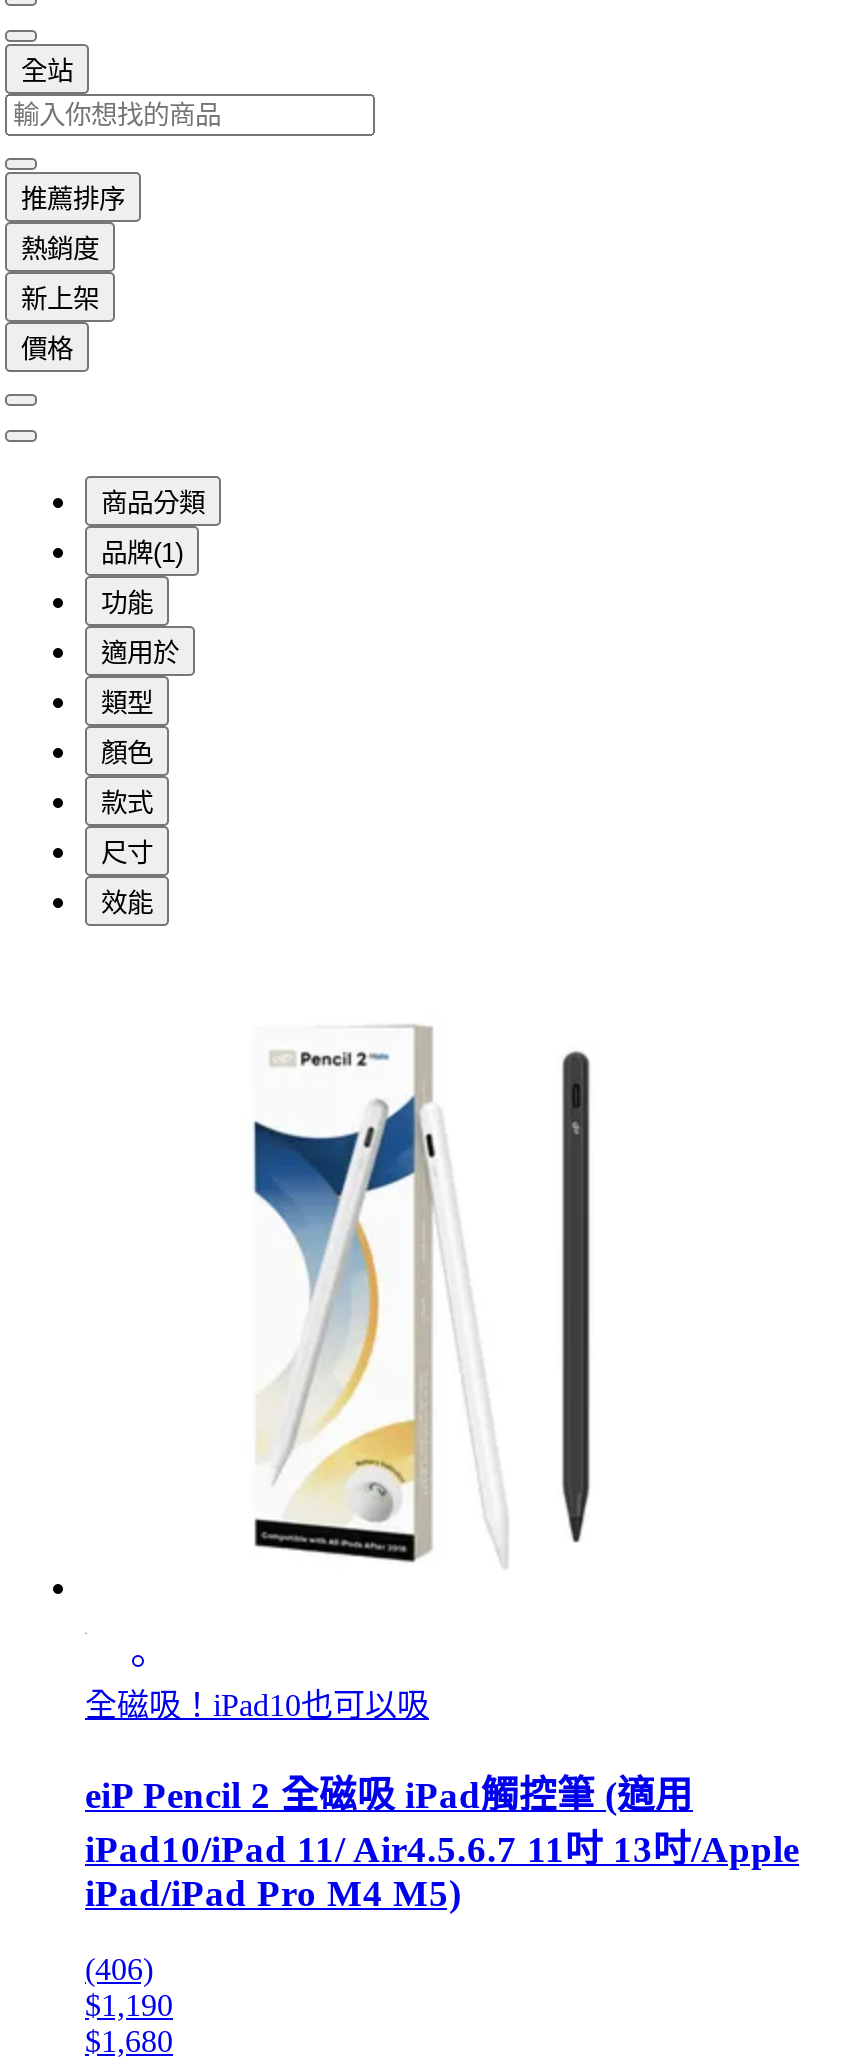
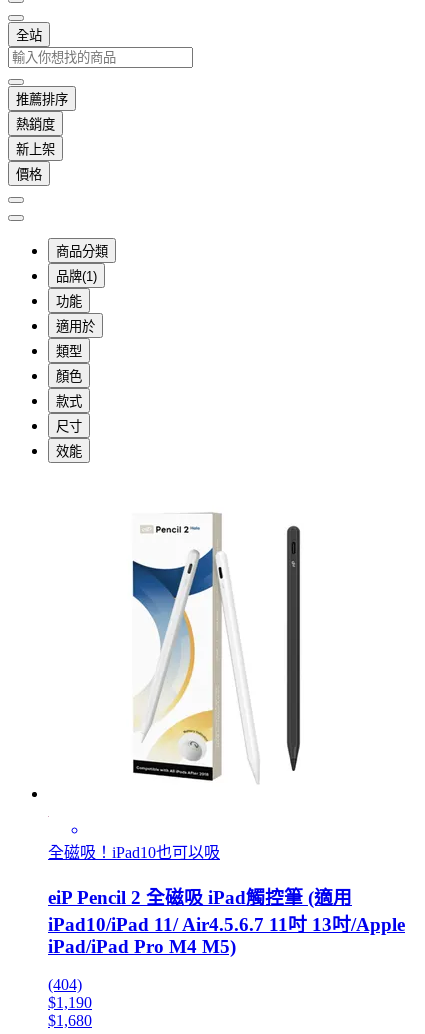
[85,1953,153,1987] (406) -> [48,976,82,993] (404)

